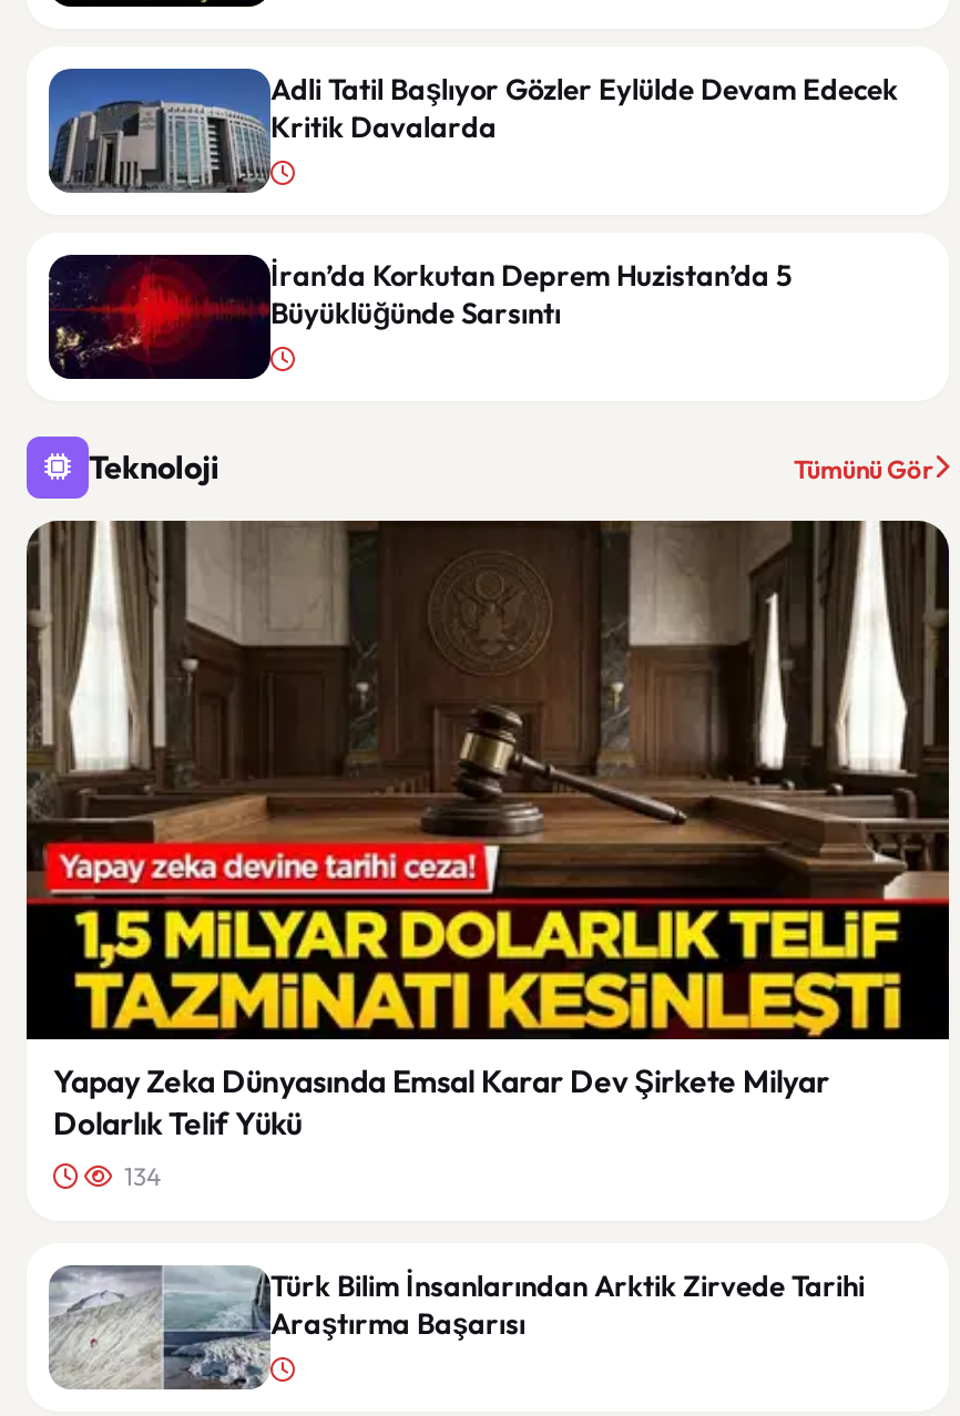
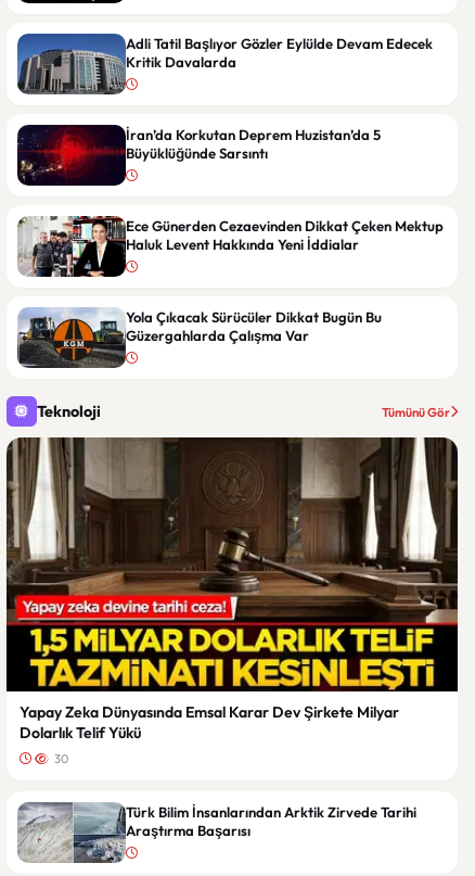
none -> [17,215,444,278] [image] | Ece Günerden Cezaevinden Dikkat Çeken Mektup | Haluk Levent Hakkında Yeni İddialar
none -> [17,307,382,368] [image] | Yola Çıkacak Sürücüler Dikkat Bugün Bu | Güzergahlarda Çalışma Var
[120,1161,162,1192] 134 -> [52,751,68,766] 30

